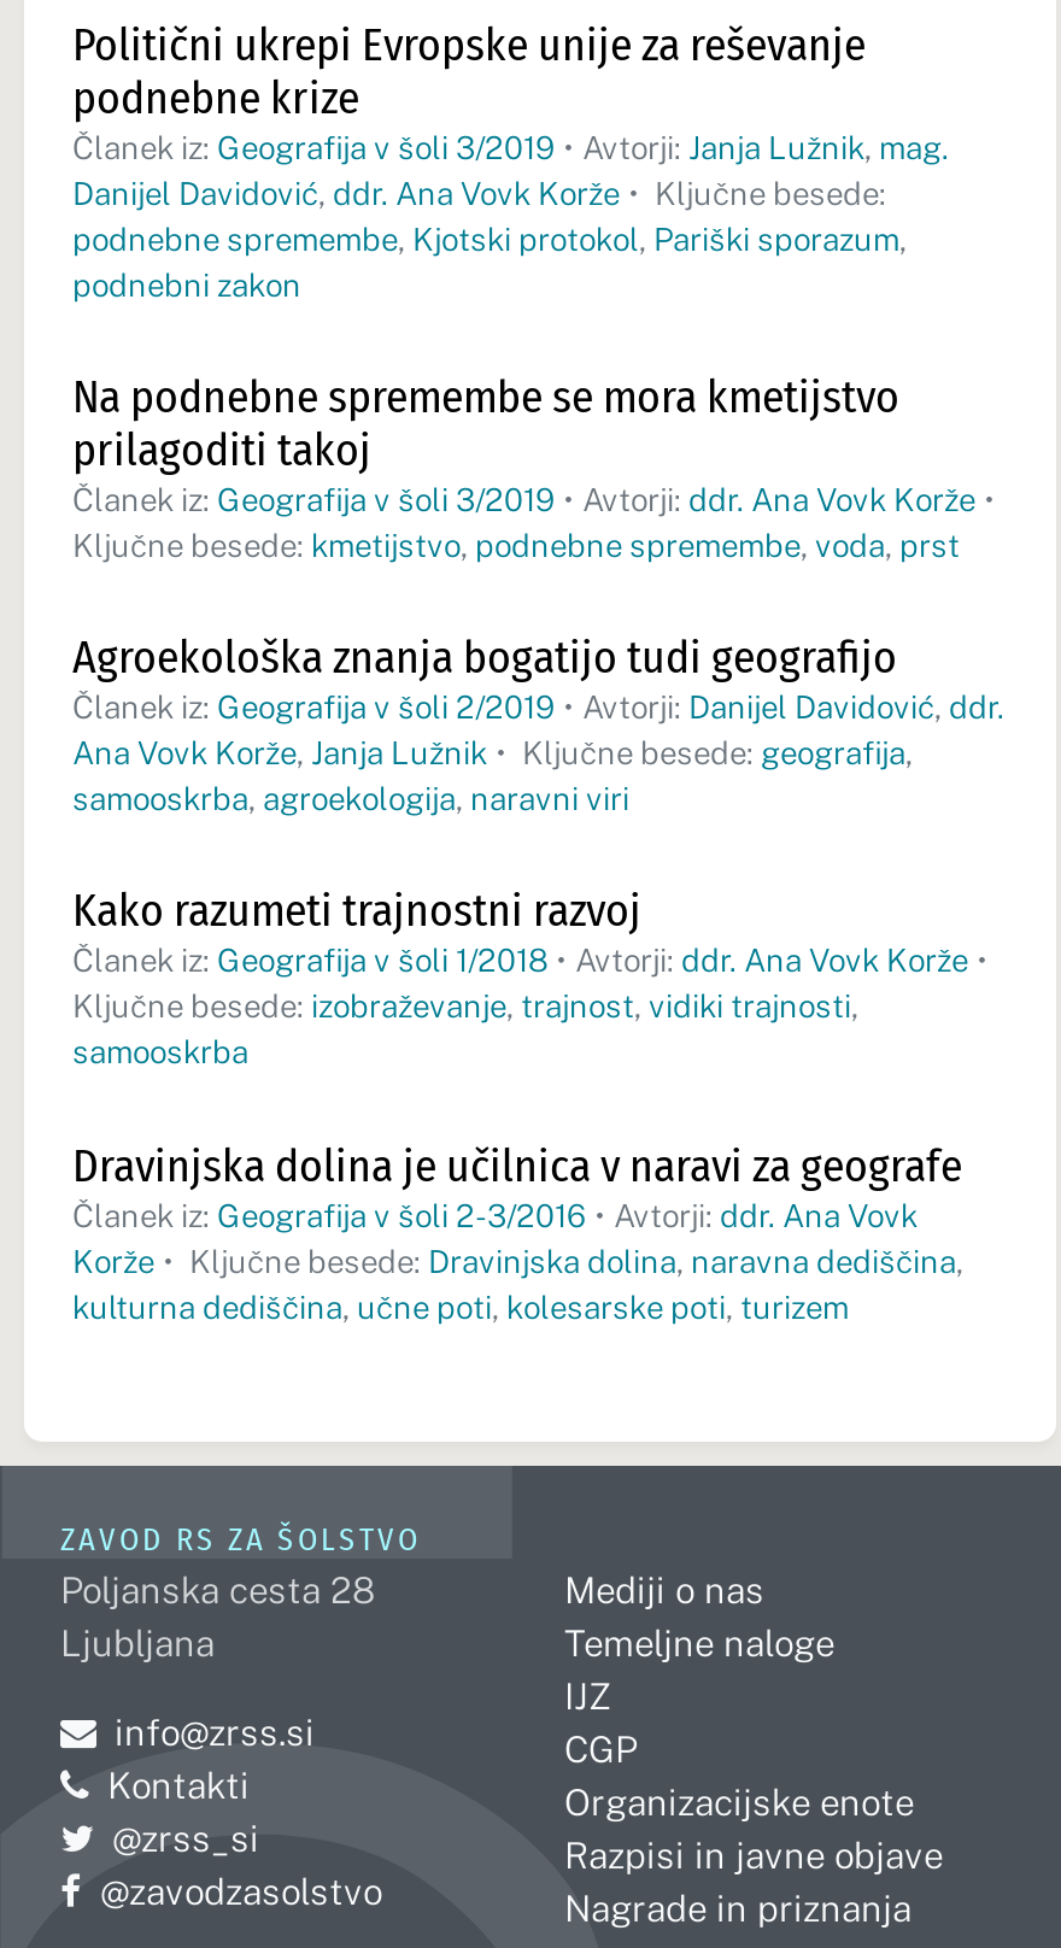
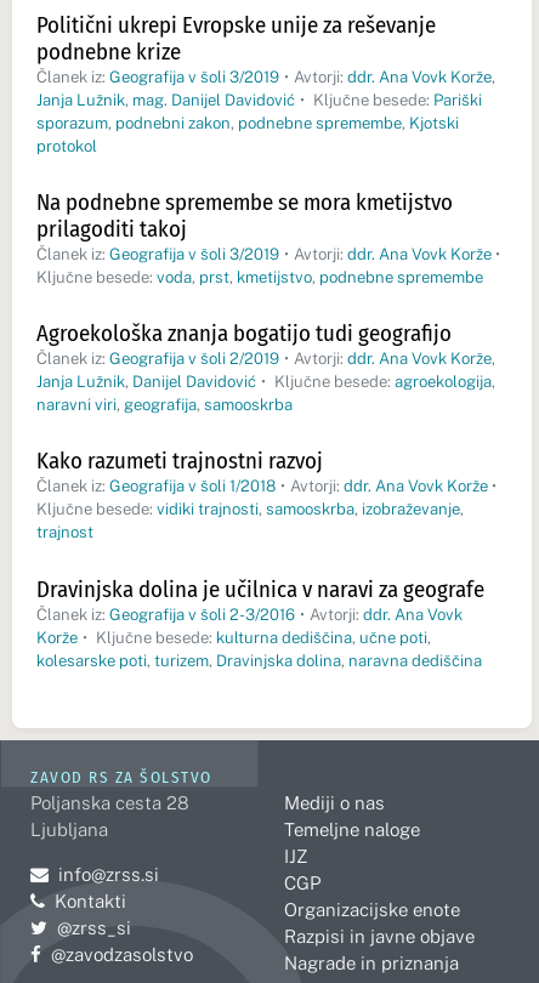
[72,129,949,303] Članek iz: Geografija v šoli 3/2019 • Avtorji: Janja Lužnik, mag. | Danijel Davidović, ddr. Ana Vovk Korže • Ključne besede: | podnebne spremembe, Kjotski protokol, Pariški sporazum, | podnebni zakon -> [36,67,495,155] Članek iz: Geografija v šoli 3/2019 • Avtorji: ddr. Ana Vovk Korže, | Janja Lužnik, mag. Danijel Davidović • Ključne besede: Pariški | sporazum, podnebni zakon, podnebne spremembe, Kjotski | protokol
[72,528,960,564] Ključne besede: kmetijstvo, podnebne spremembe, voda, prst -> [36,268,483,286] Ključne besede: voda, prst, kmetijstvo, podnebne spremembe
[72,690,1004,817] Članek iz: Geografija v šoli 2/2019 • Avtorji: Danijel Davidović, ddr. | Ana Vovk Korže, Janja Lužnik • Ključne besede: geografija, | samooskrba, agroekologija, naravni viri -> [36,350,495,414] Članek iz: Geografija v šoli 2/2019 • Avtorji: ddr. Ana Vovk Korže, | Janja Lužnik, Danijel Davidović • Ključne besede: agroekologija, | naravni viri, geografija, samooskrba
[72,989,858,1071] Ključne besede: izobraževanje, trajnost, vidiki trajnosti, | samooskrba -> [36,500,464,541] Ključne besede: vidiki trajnosti, samooskrba, izobraževanje, | trajnost
[72,1243,963,1325] Korže • Ključne besede: Dravinjska dolina, naravna dediščina, | kulturna dediščina, učne poti, kolesarske poti, turizem -> [36,628,482,669] Korže • Ključne besede: kulturna dediščina, učne poti, | kolesarske poti, turizem, Dravinjska dolina, naravna dediščina

